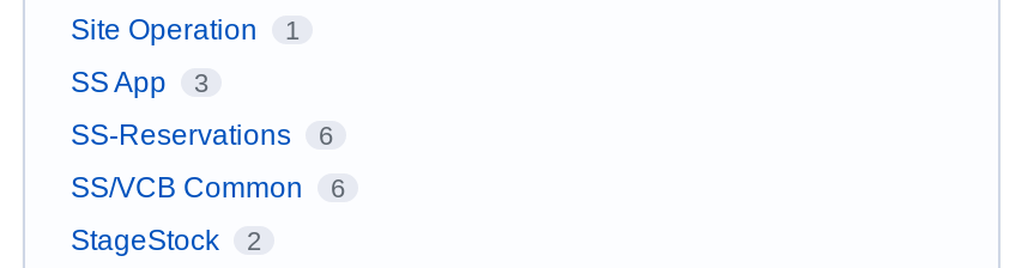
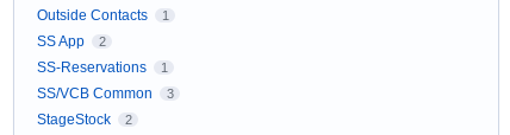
[71,13,258,47] Site Operation -> [37,7,148,24] Outside Contacts
[71,66,208,100] SS App 3 -> [37,33,105,50] SS App 2
[71,119,333,152] SS-Reservations 6 -> [37,59,167,76] SS-Reservations 1
[71,171,345,205] SS/VCB Common 6 -> [37,85,173,102] SS/VCB Common 3

